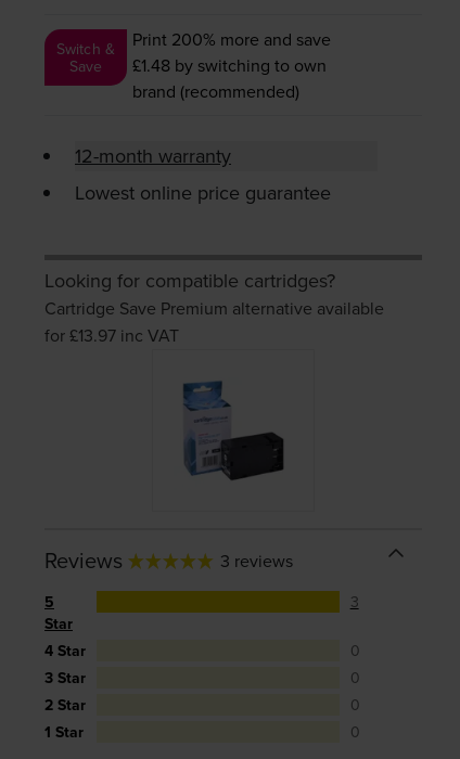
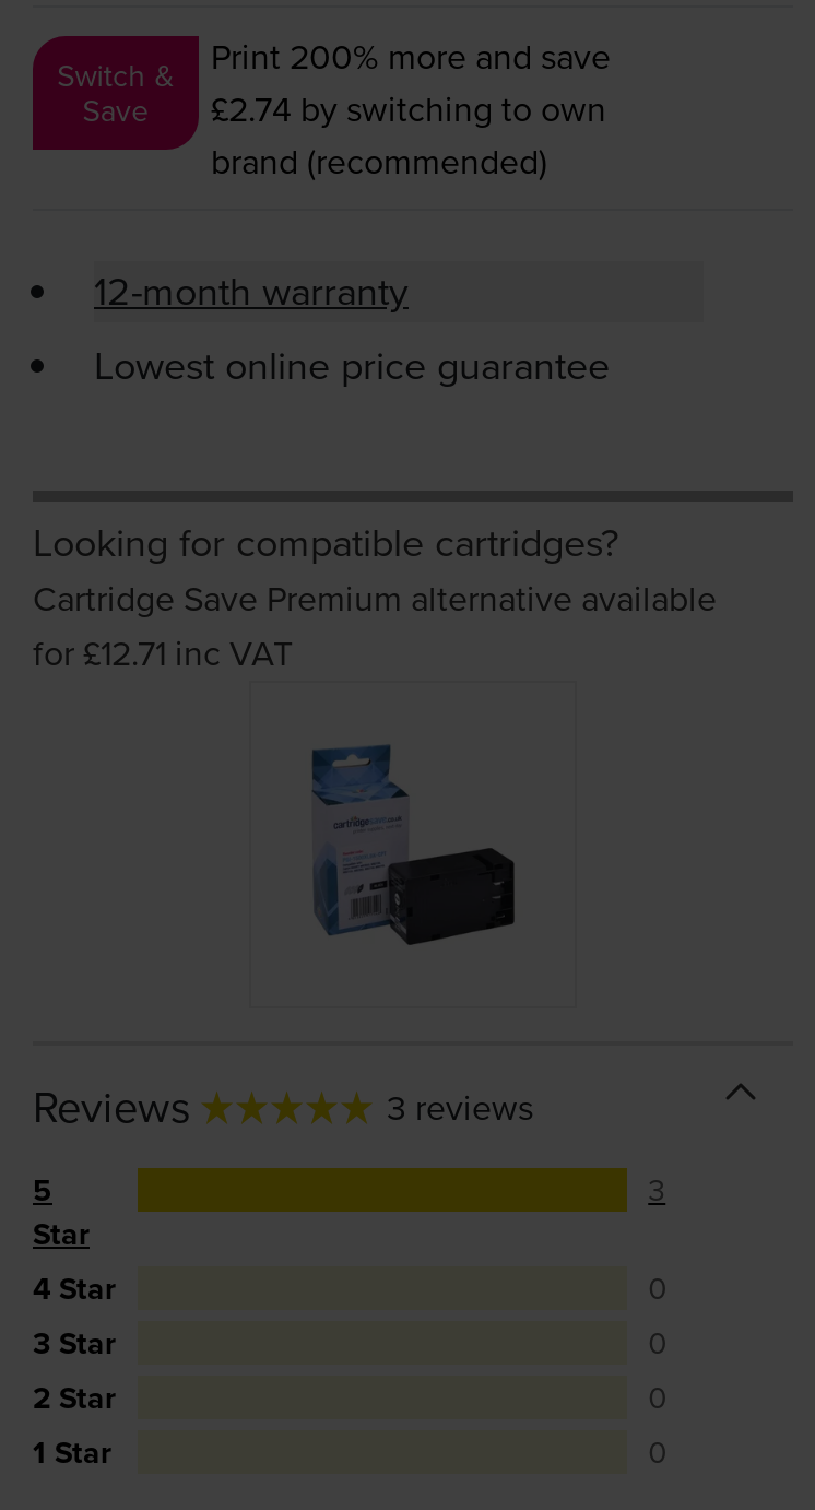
[133,53,327,77] £1.48 by switching to own -> [211,84,606,132] £2.74 by switching to own
[44,323,179,347] for £13.97 inc VAT -> [33,628,293,676] for £12.71 inc VAT

